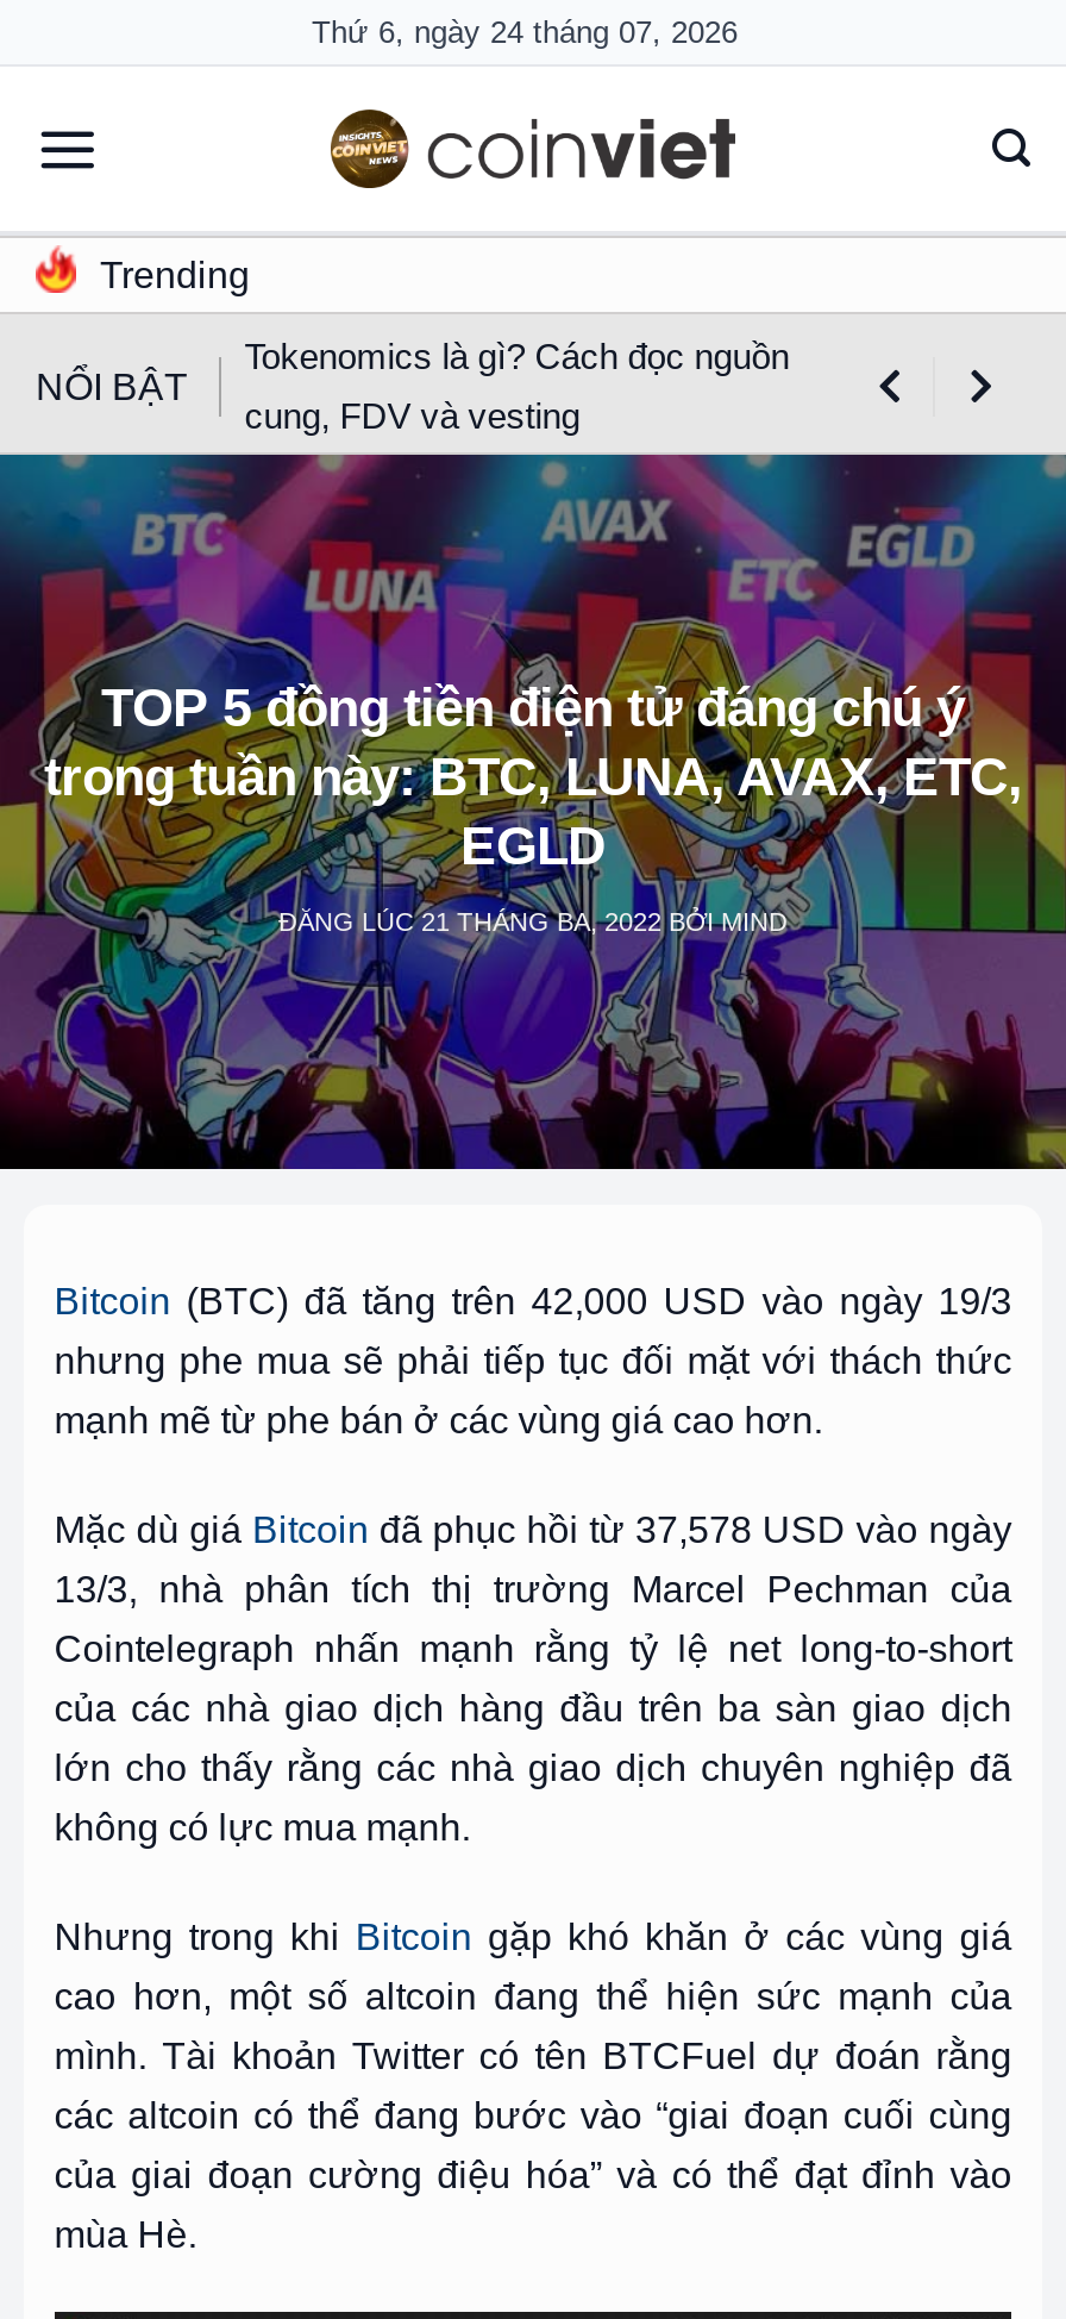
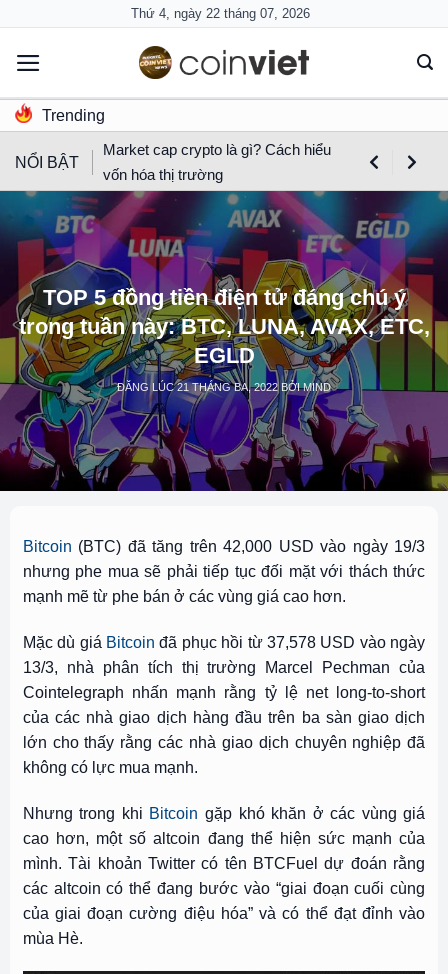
[312,13,738,49] Thứ 6, ngày 24 tháng 07, 2026 -> [131,5,310,20] Thứ 4, ngày 22 tháng 07, 2026
[245,336,790,376] Tokenomics là gì? Cách đọc nguồn -> [103,141,331,158] Market cap crypto là gì? Cách hiểu
[245,395,580,436] cung, FDV và vesting -> [103,166,223,183] vốn hóa thị trường

